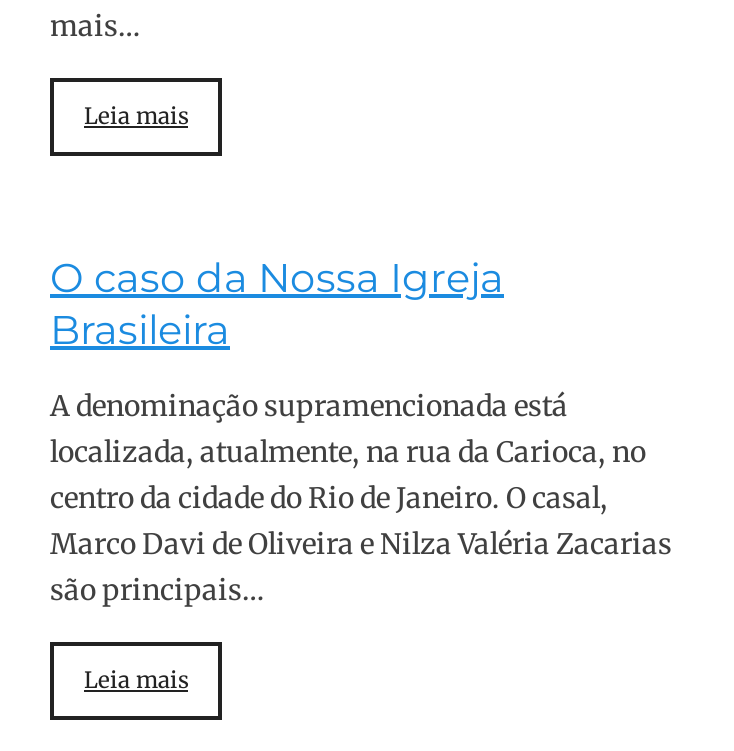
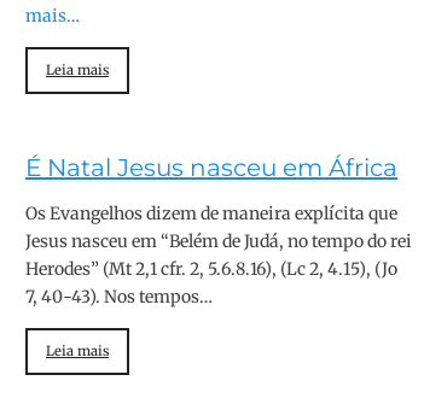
[50,254,504,354] O caso da Nossa Igreja | Brasileira -> [25,153,397,182] É Natal Jesus nasceu em África
[50,388,672,608] A denominação supramencionada está | localizada, atualmente, na rua da Carioca, no | centro da cidade do Rio de Janeiro. O casal, | Marco Davi de Oliveira e Nilza Valéria Zacarias | são principais… -> [25,203,412,308] Os Evangelhos dizem de maneira explícita que | Jesus nasceu em “Belém de Judá, no tempo do rei | Herodes” (Mt 2,1 cfr. 2, 5.6.8.16), (Lc 2, 4.15), (Jo | 7, 40-43). Nos tempos…

